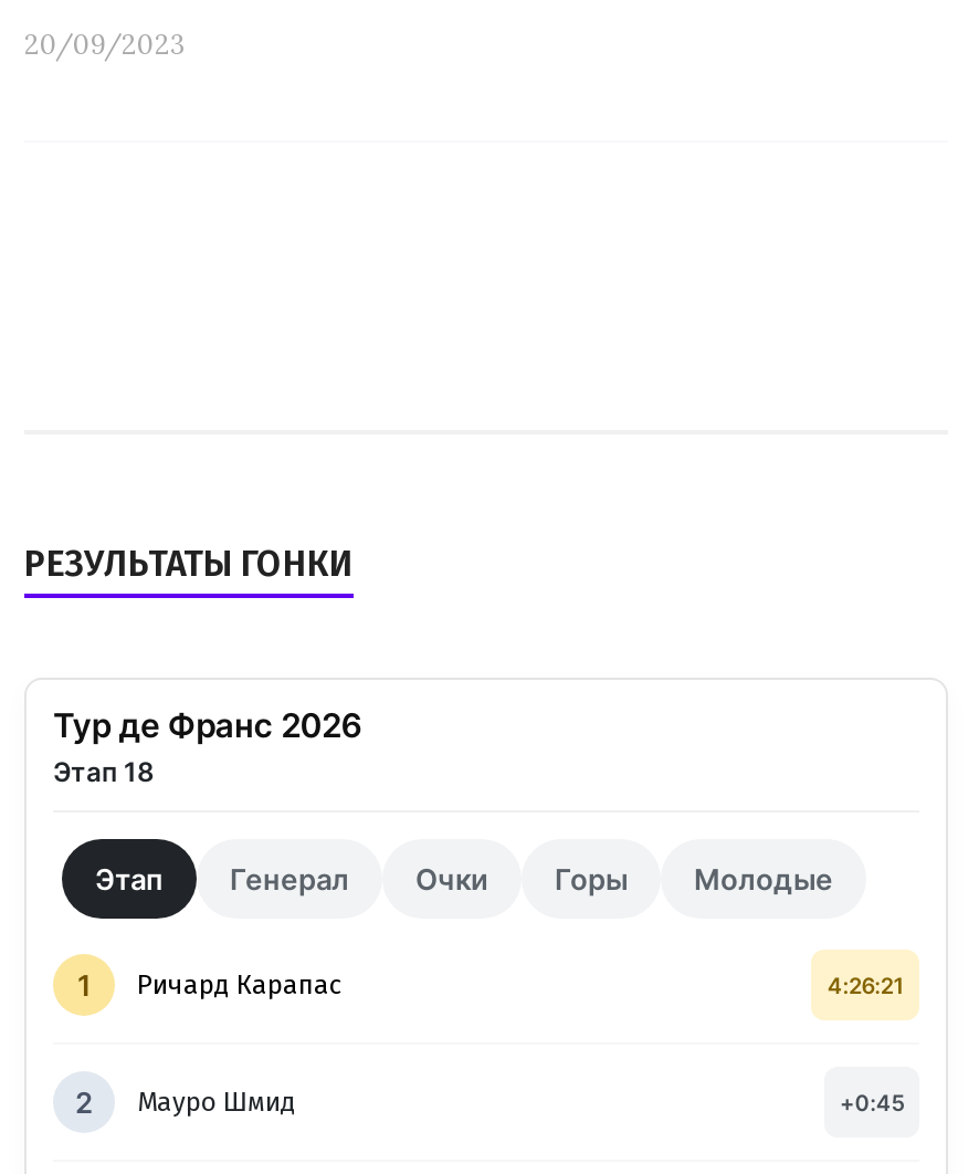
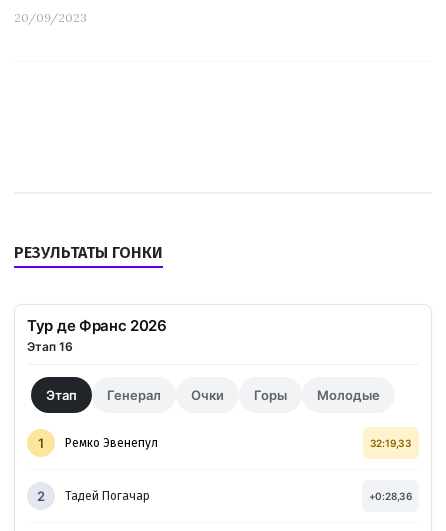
[53,755,155,788] Этап 18 -> [27,339,73,354] Этап 16
[137,969,904,1000] Ричард Карапас | 4:26:21 -> [65,436,412,450] Ремко Эвенепул | 32:19,33
[137,1087,904,1118] Мауро Шмид | +0:45 -> [65,489,412,503] Тадей Погачар | +0:28,36

